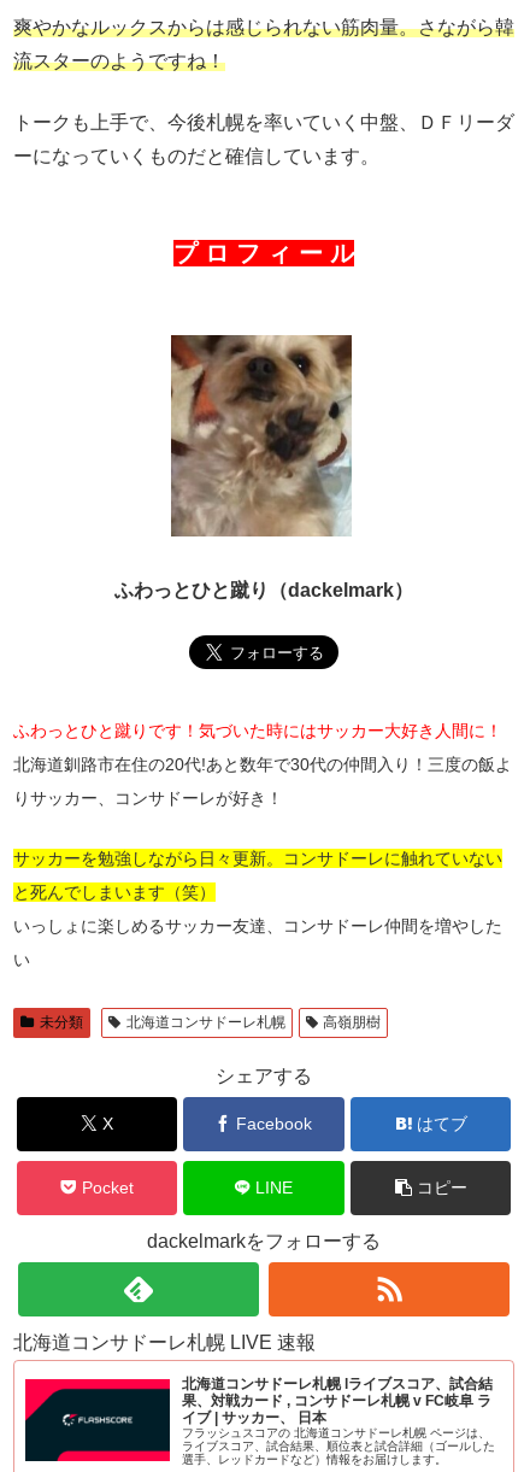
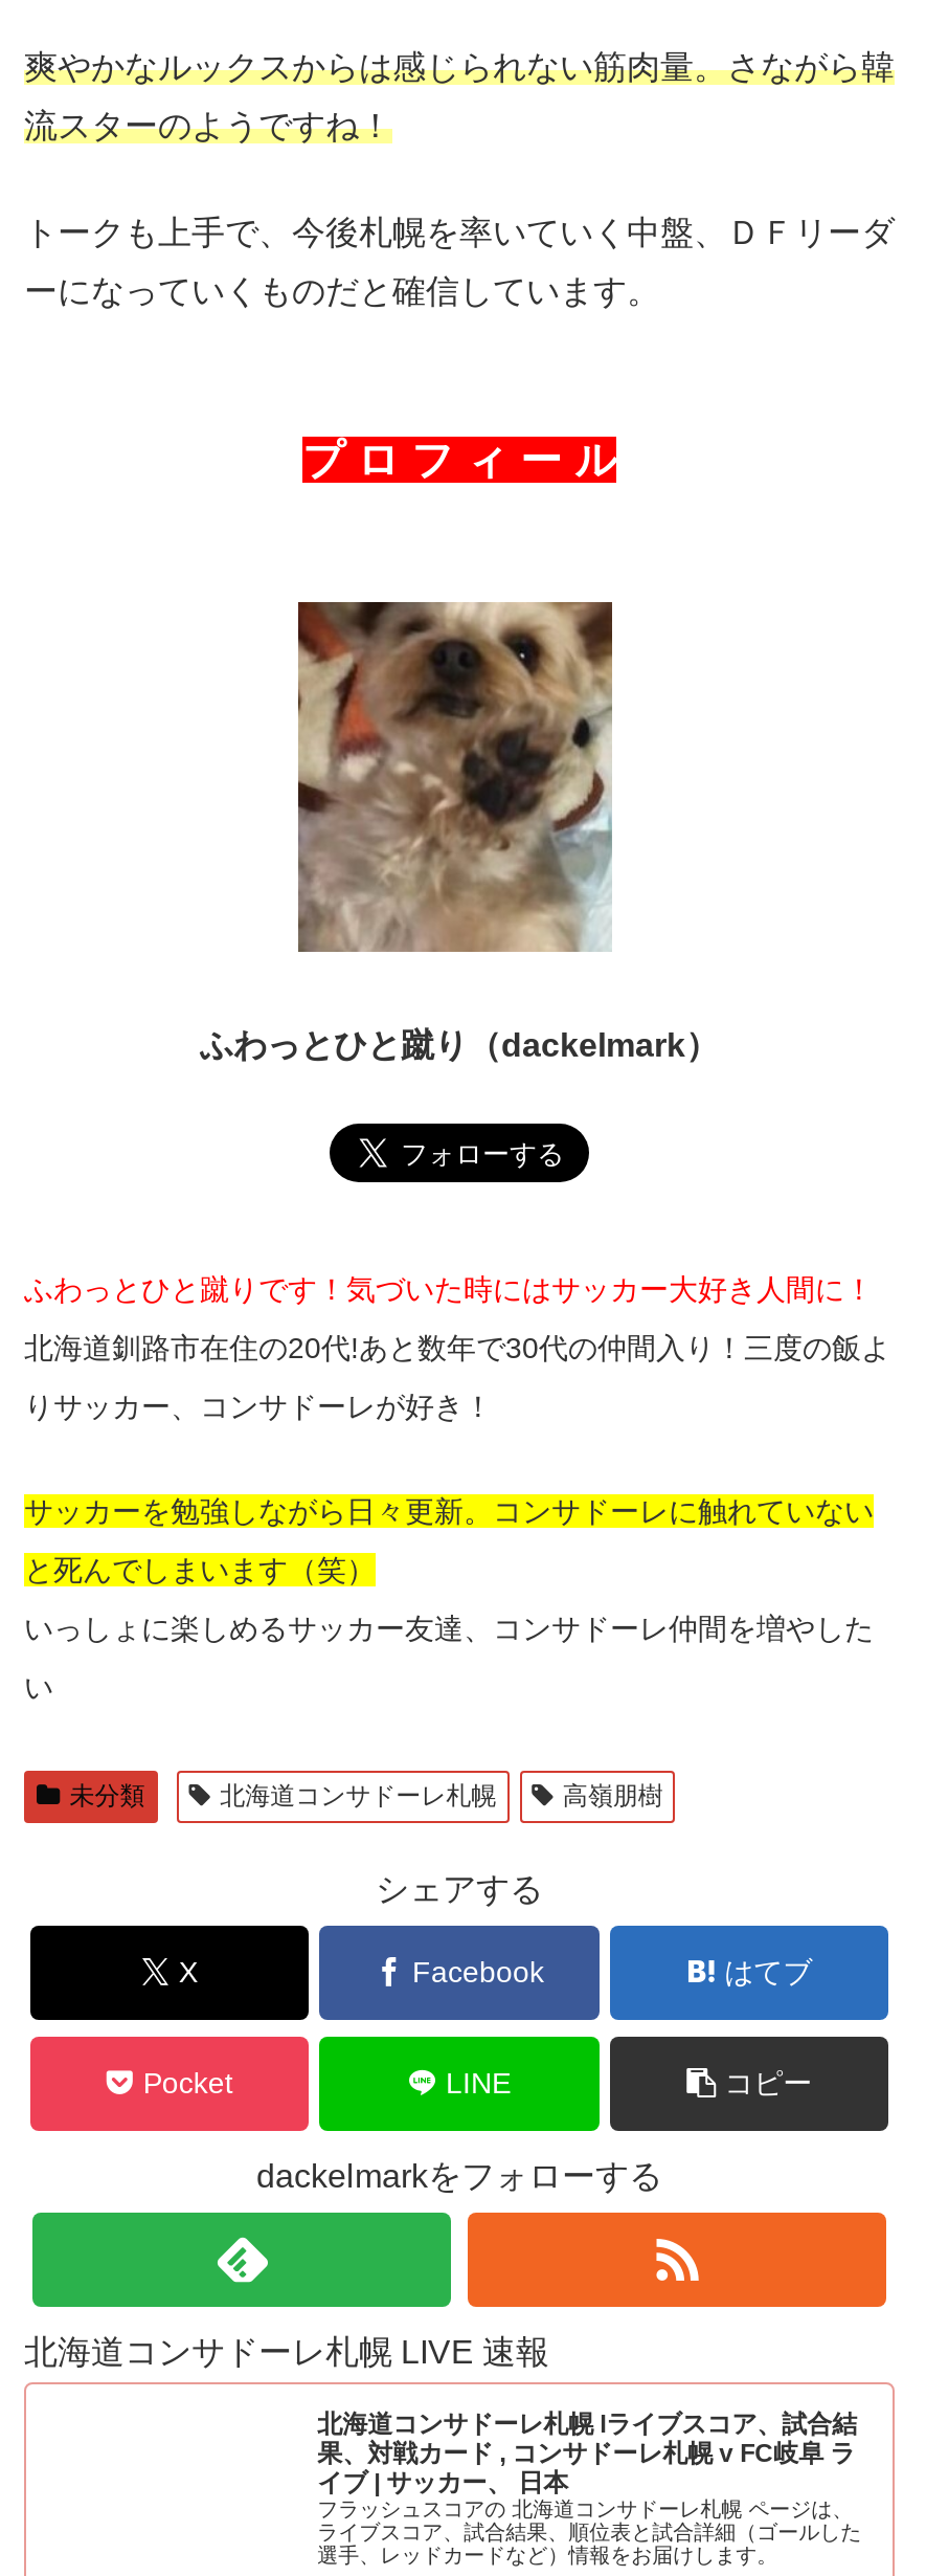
[24,1378,171,1462] [image] -> none

